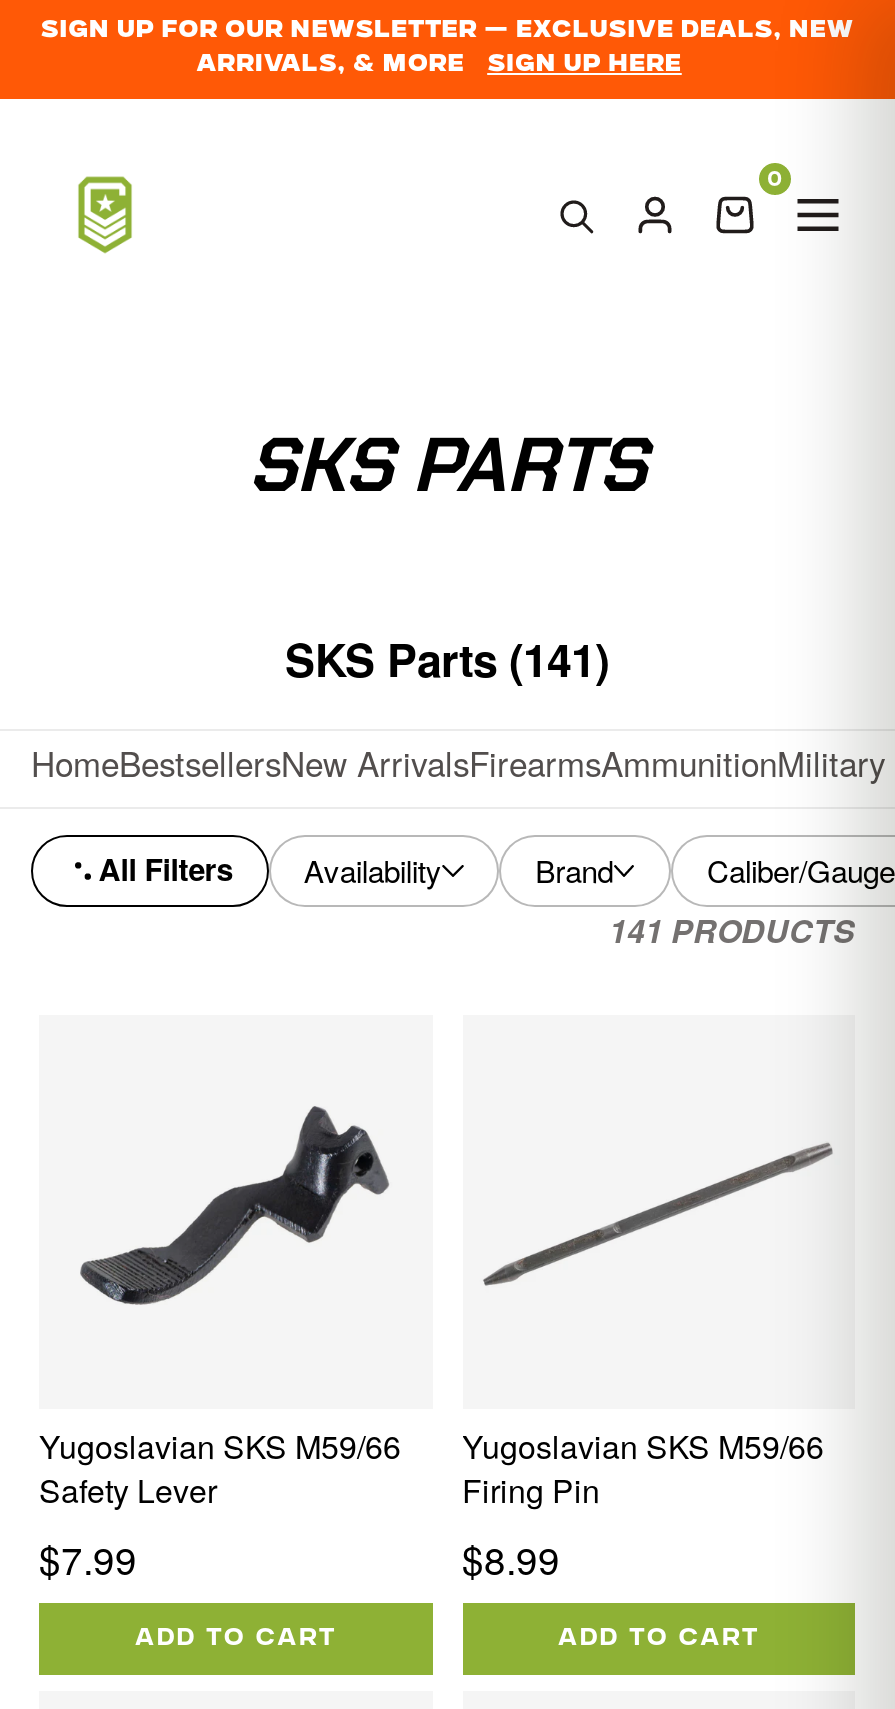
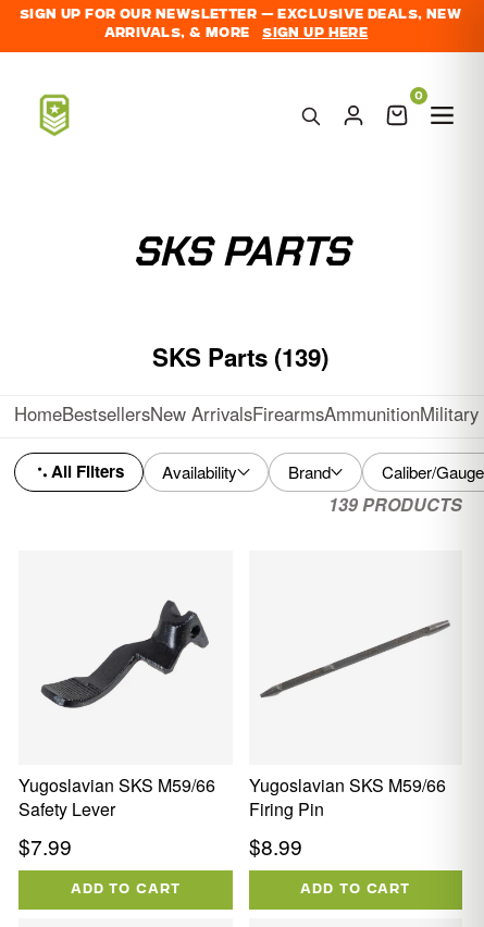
[285,627,609,691] SKS Parts (141) -> [152,339,328,374] SKS Parts (139)
[609,907,855,953] 141 PRODUCTS -> [328,492,462,517] 139 PRODUCTS

